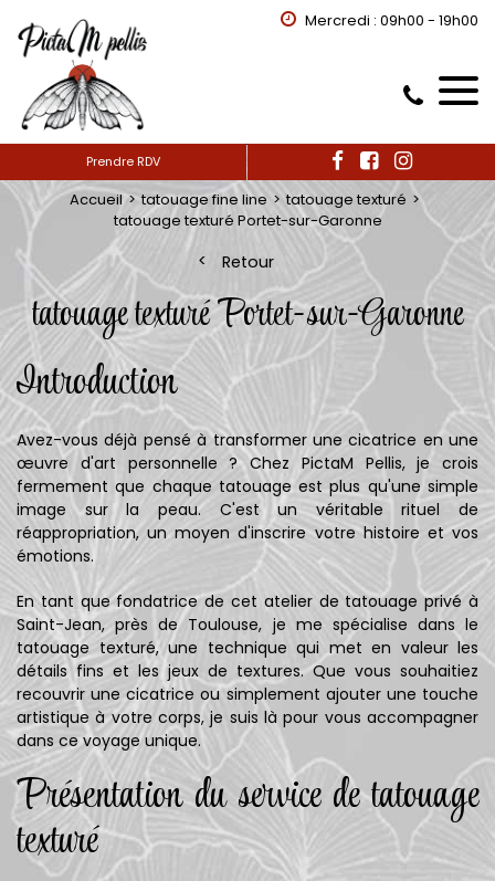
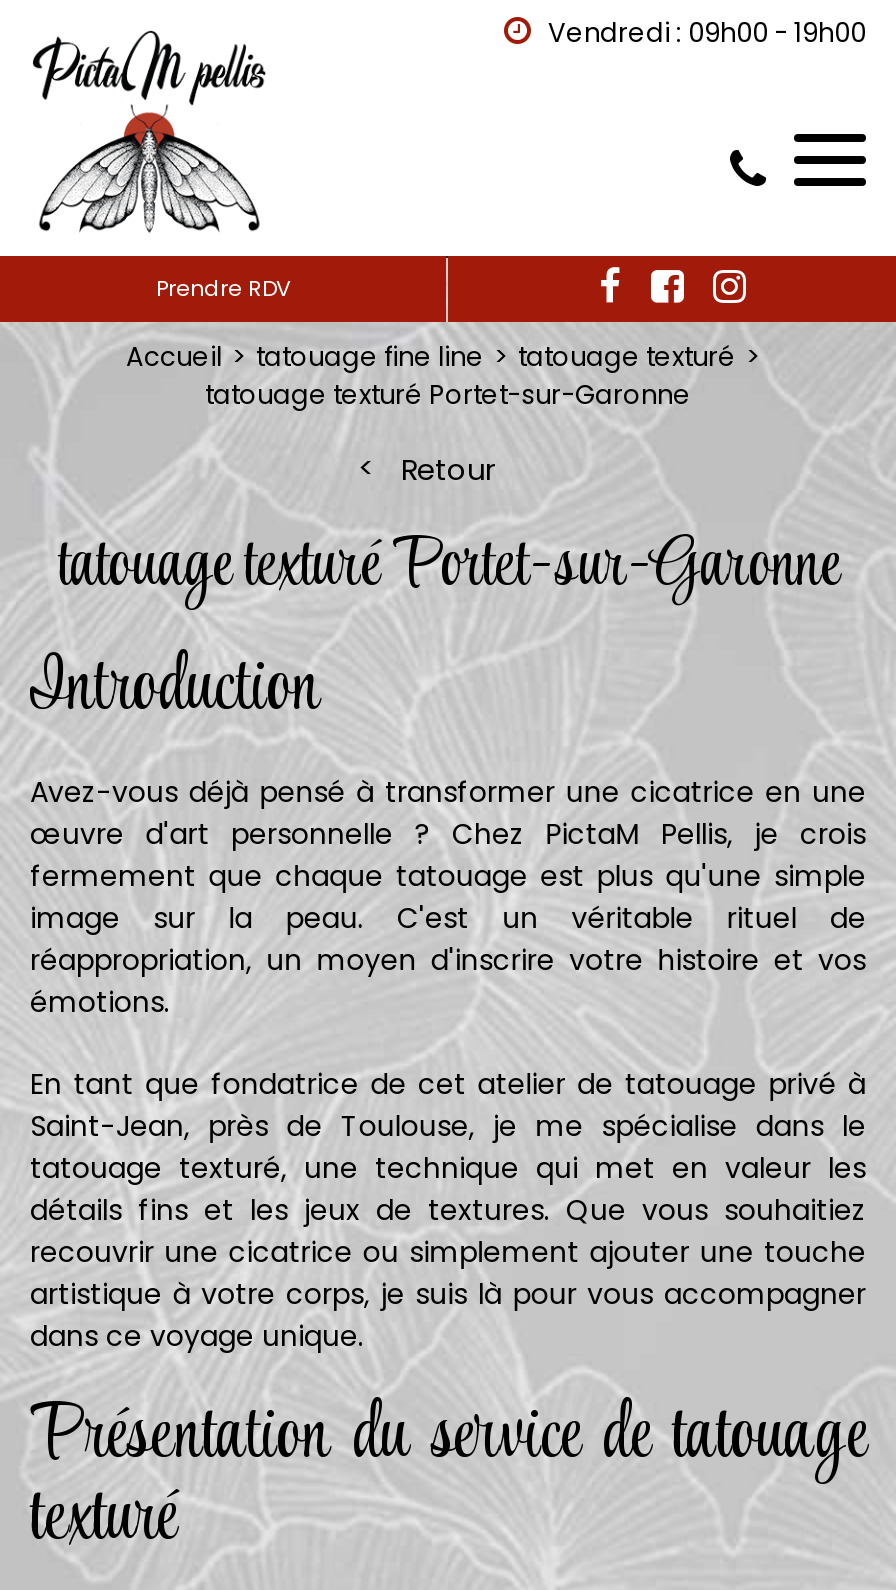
[305,10,478,31] Mercredi : 09h00 - 19h00 -> [548,14,866,52] Vendredi : 09h00 - 19h00

